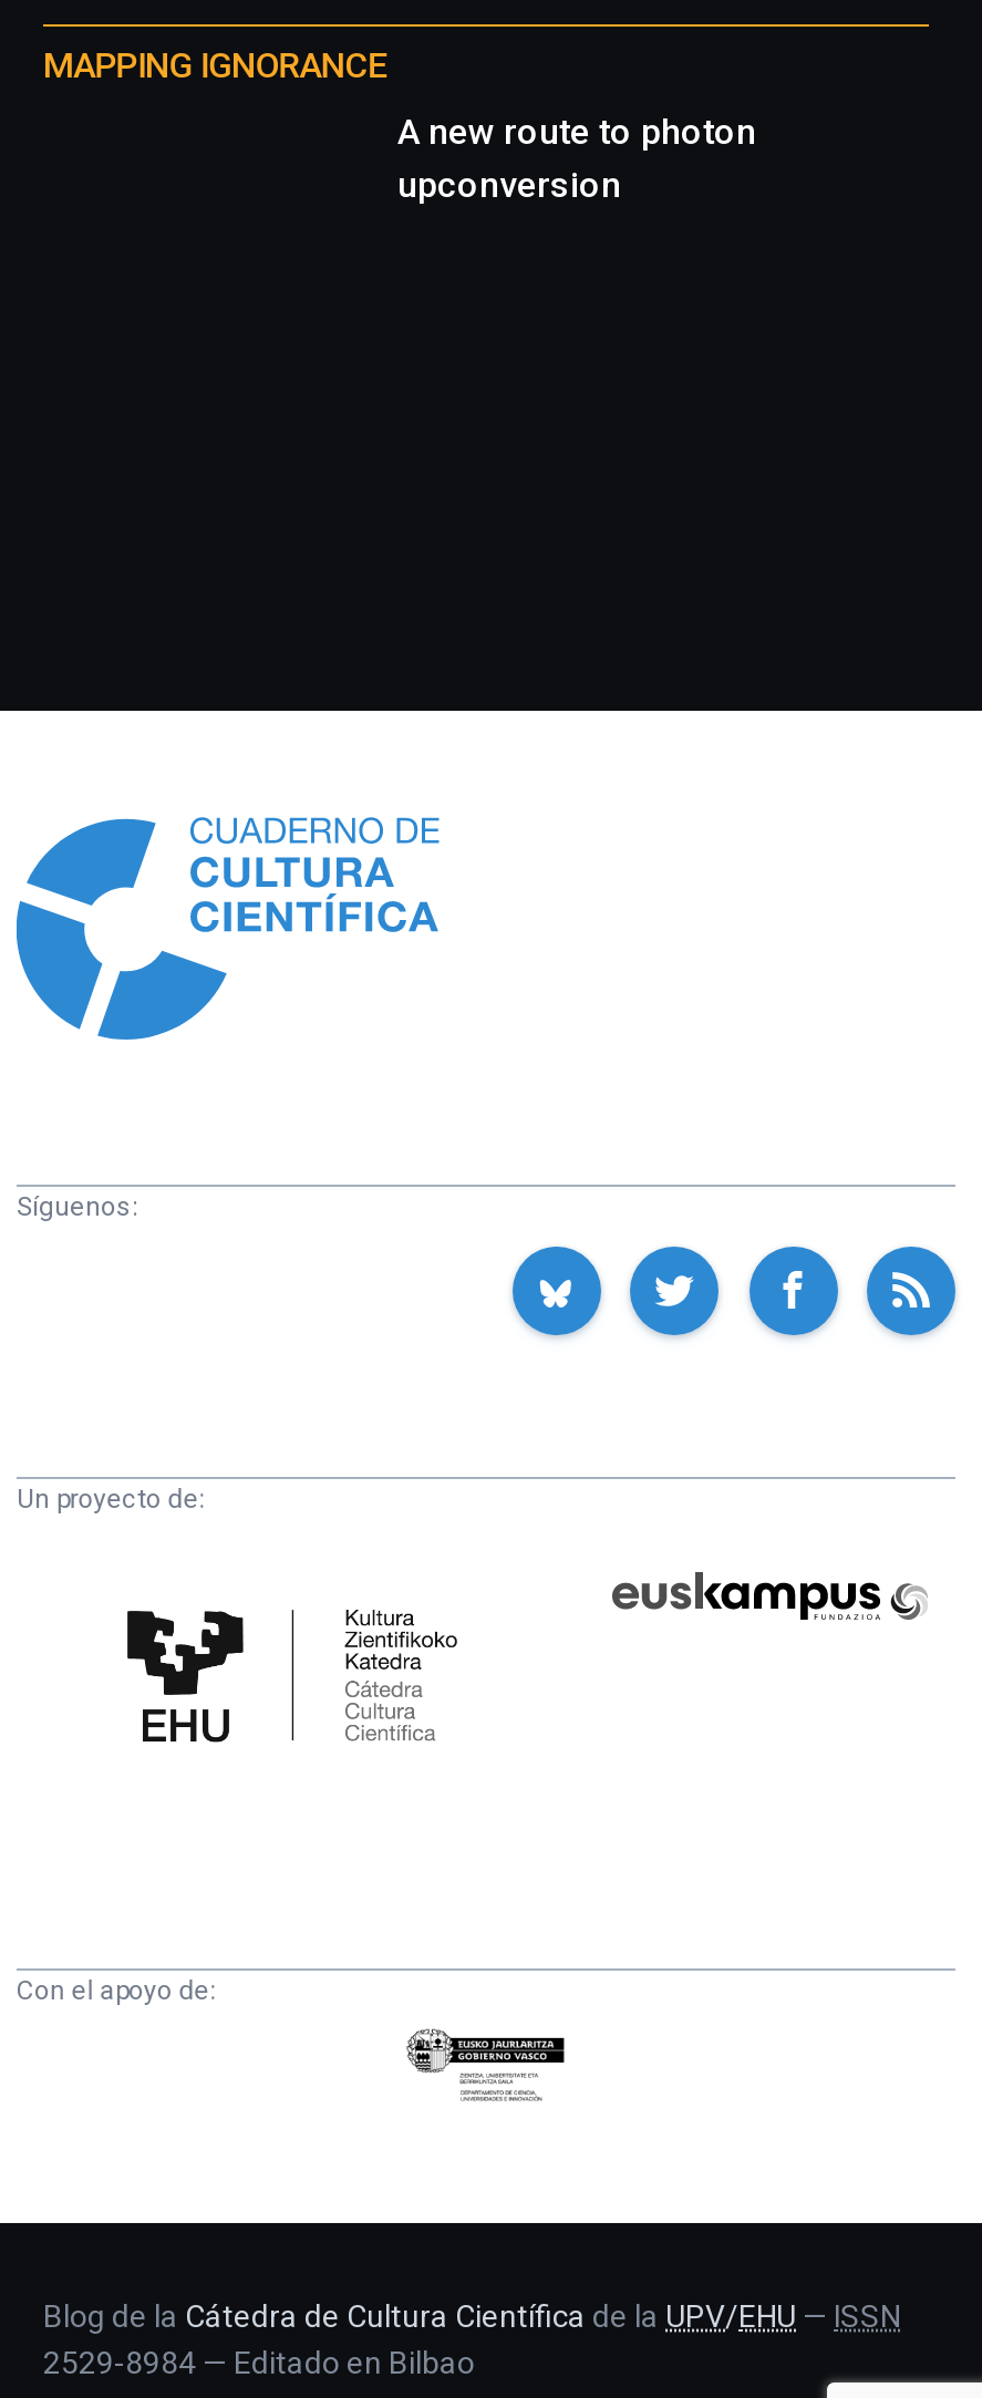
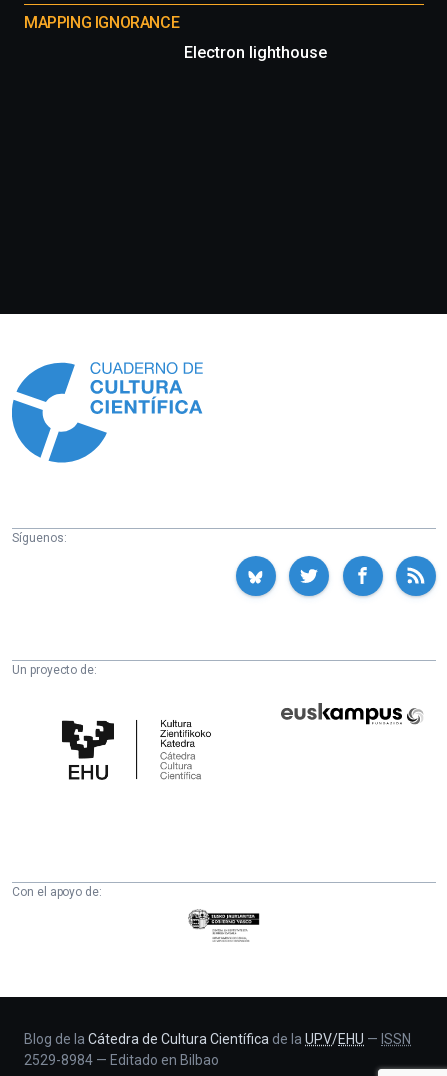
[397,111,756,206] A new route to photon | upconversion -> [184,43,327,62] Electron lighthouse

